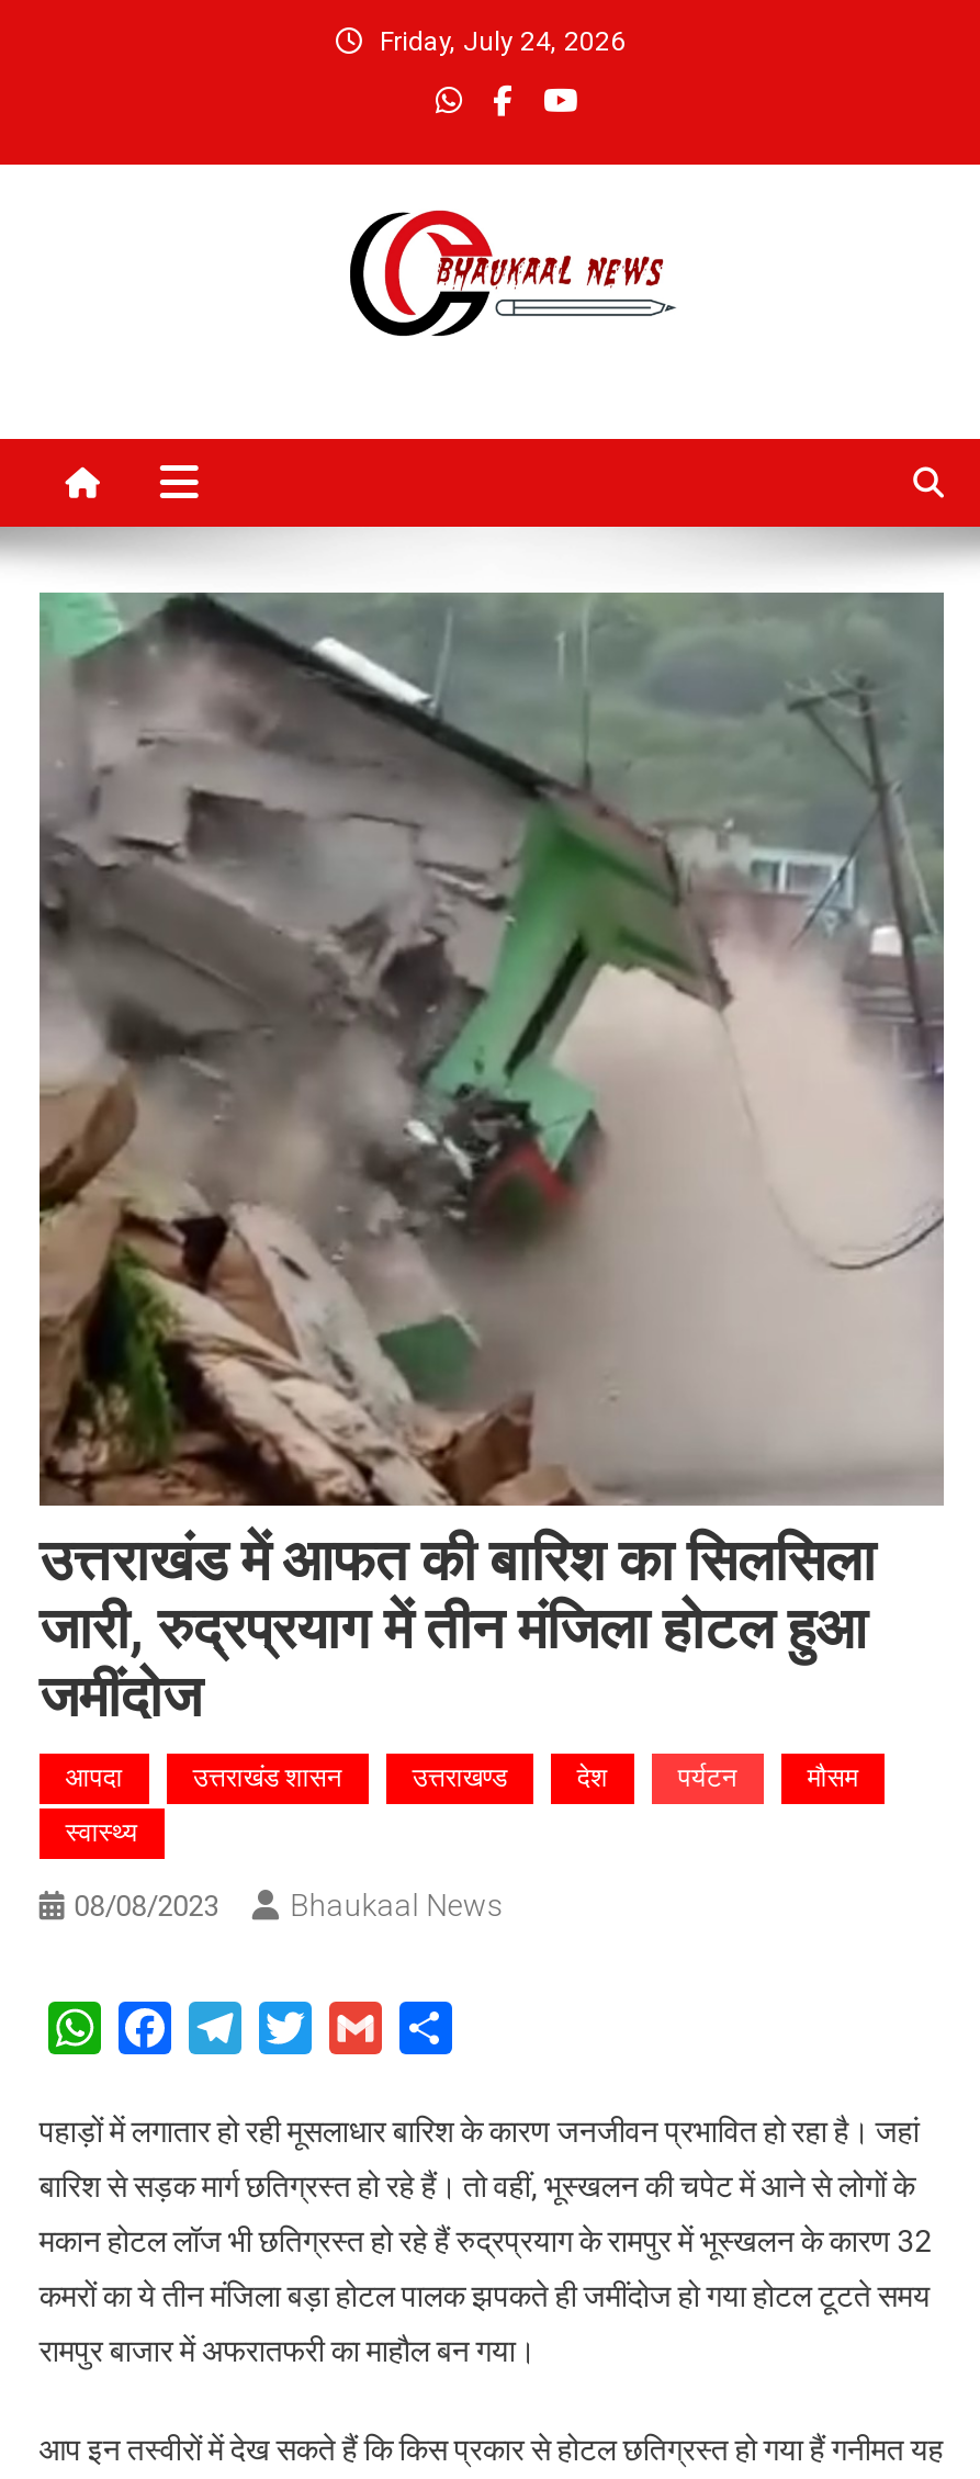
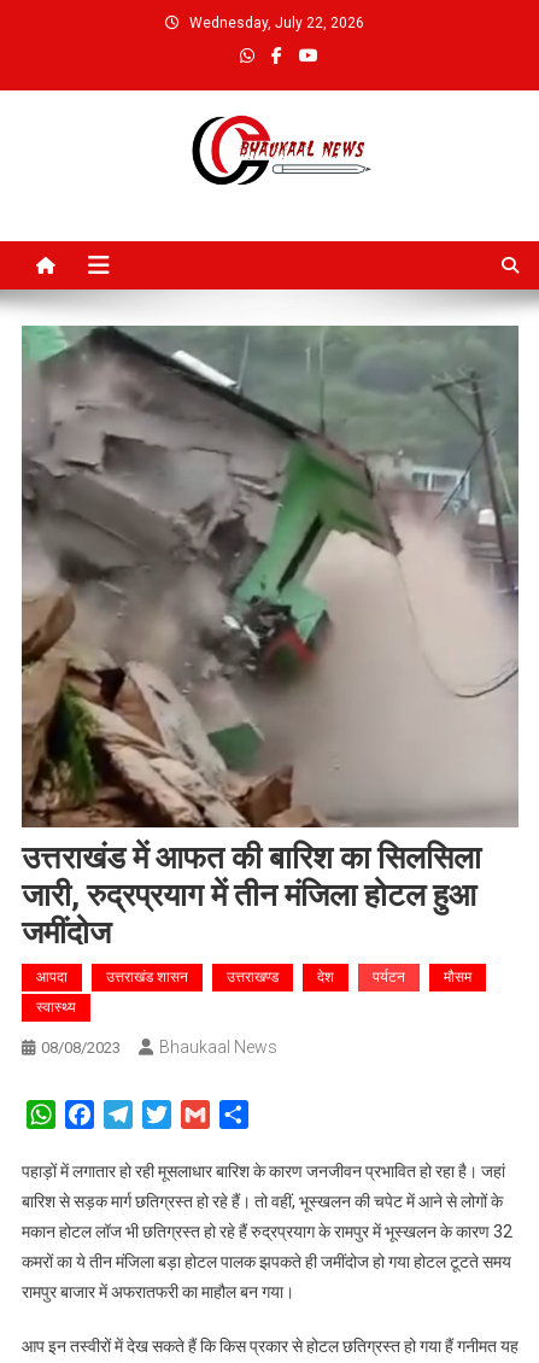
[380,26,626,57] Friday, July 24, 2026 -> [189,14,364,31] Wednesday, July 22, 2026

